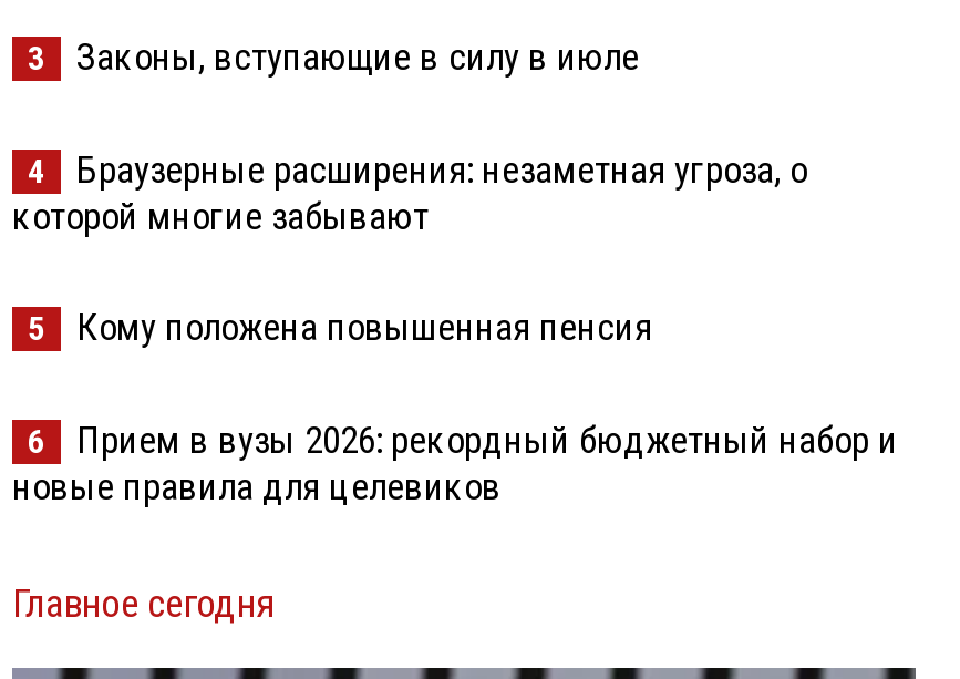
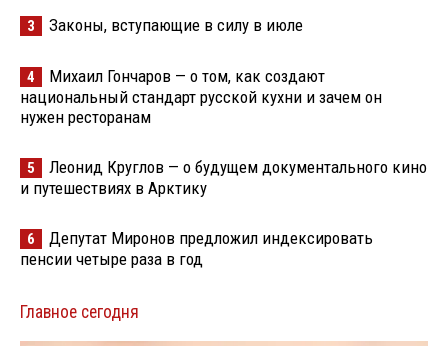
[12,146,807,237] Браузерные расширения: незаметная угроза, о | которой многие забывают -> [20,65,382,126] Михаил Гончаров — о том, как создают | национальный стандарт русской кухни и зачем он | нужен ресторанам
[76,304,652,348] Кому положена повышенная пенсия -> [20,156,427,197] Леонид Круглов — о будущем документального кино | и путешествиях в Арктику
[12,416,898,507] Прием в вузы 2026: рекордный бюджетный набор и | новые правила для целевиков -> [20,227,373,268] Депутат Миронов предложил индексировать | пенсии четыре раза в год

